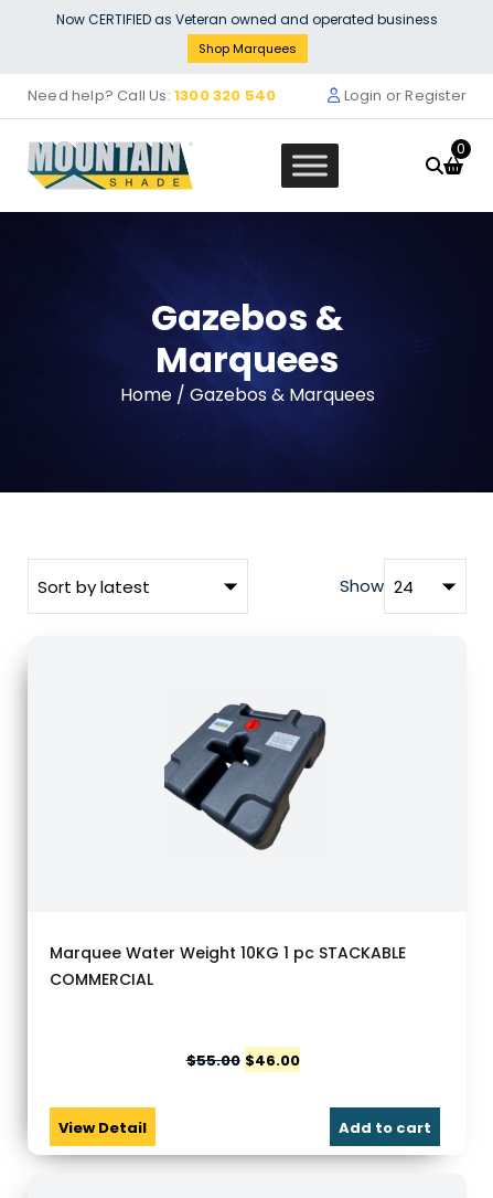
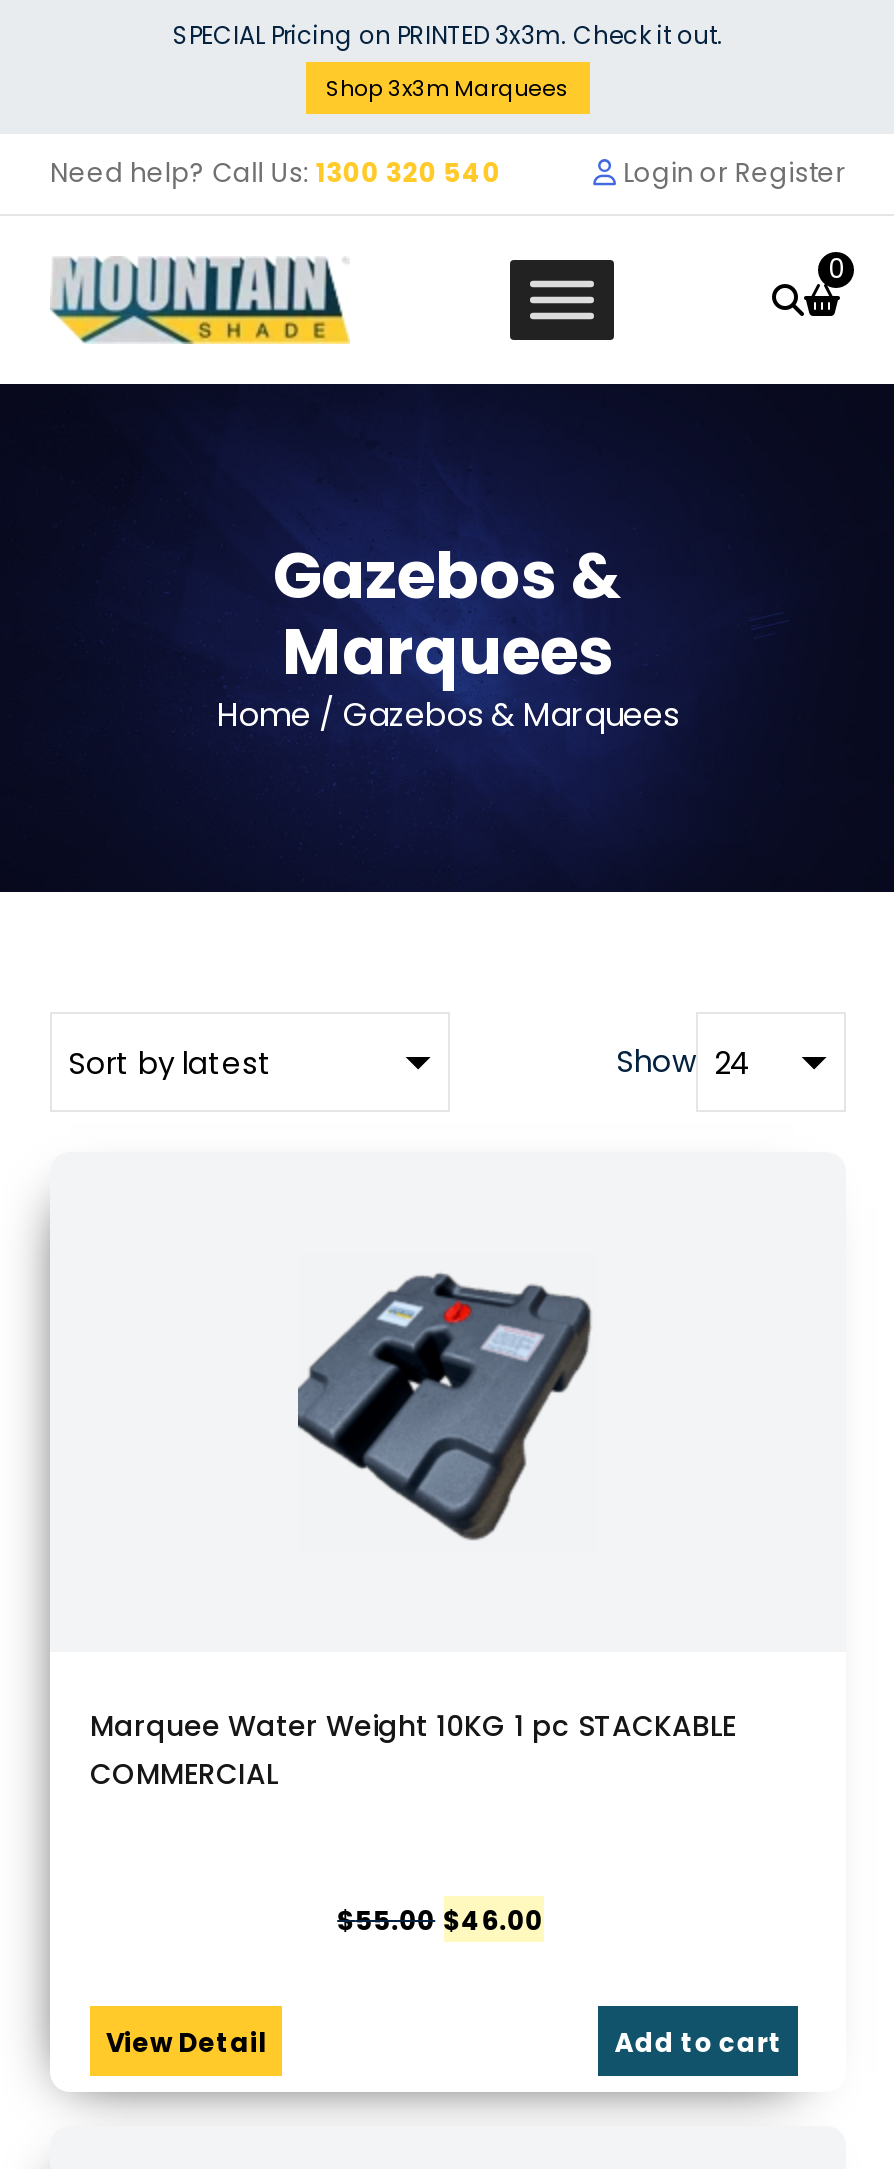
[56,10,438,29] Now CERTIFIED as Veteran owned and operated business -> [173,18,723,52] SPECIAL Pricing on PRINTED 3x3m. Check it out.
[198,40,296,57] Shop Marquees -> [326,72,570,104] Shop 3x3m Marquees

